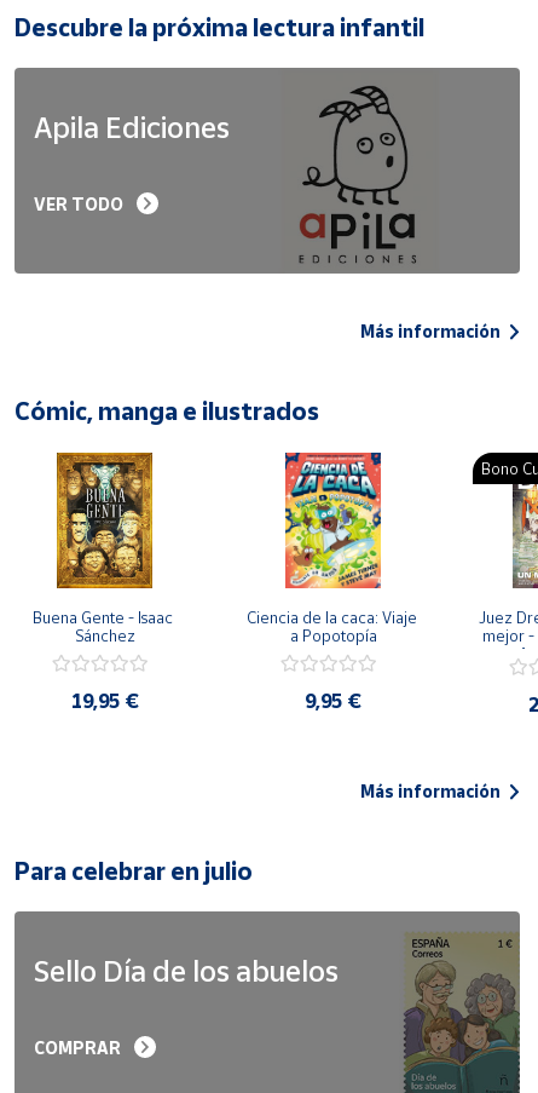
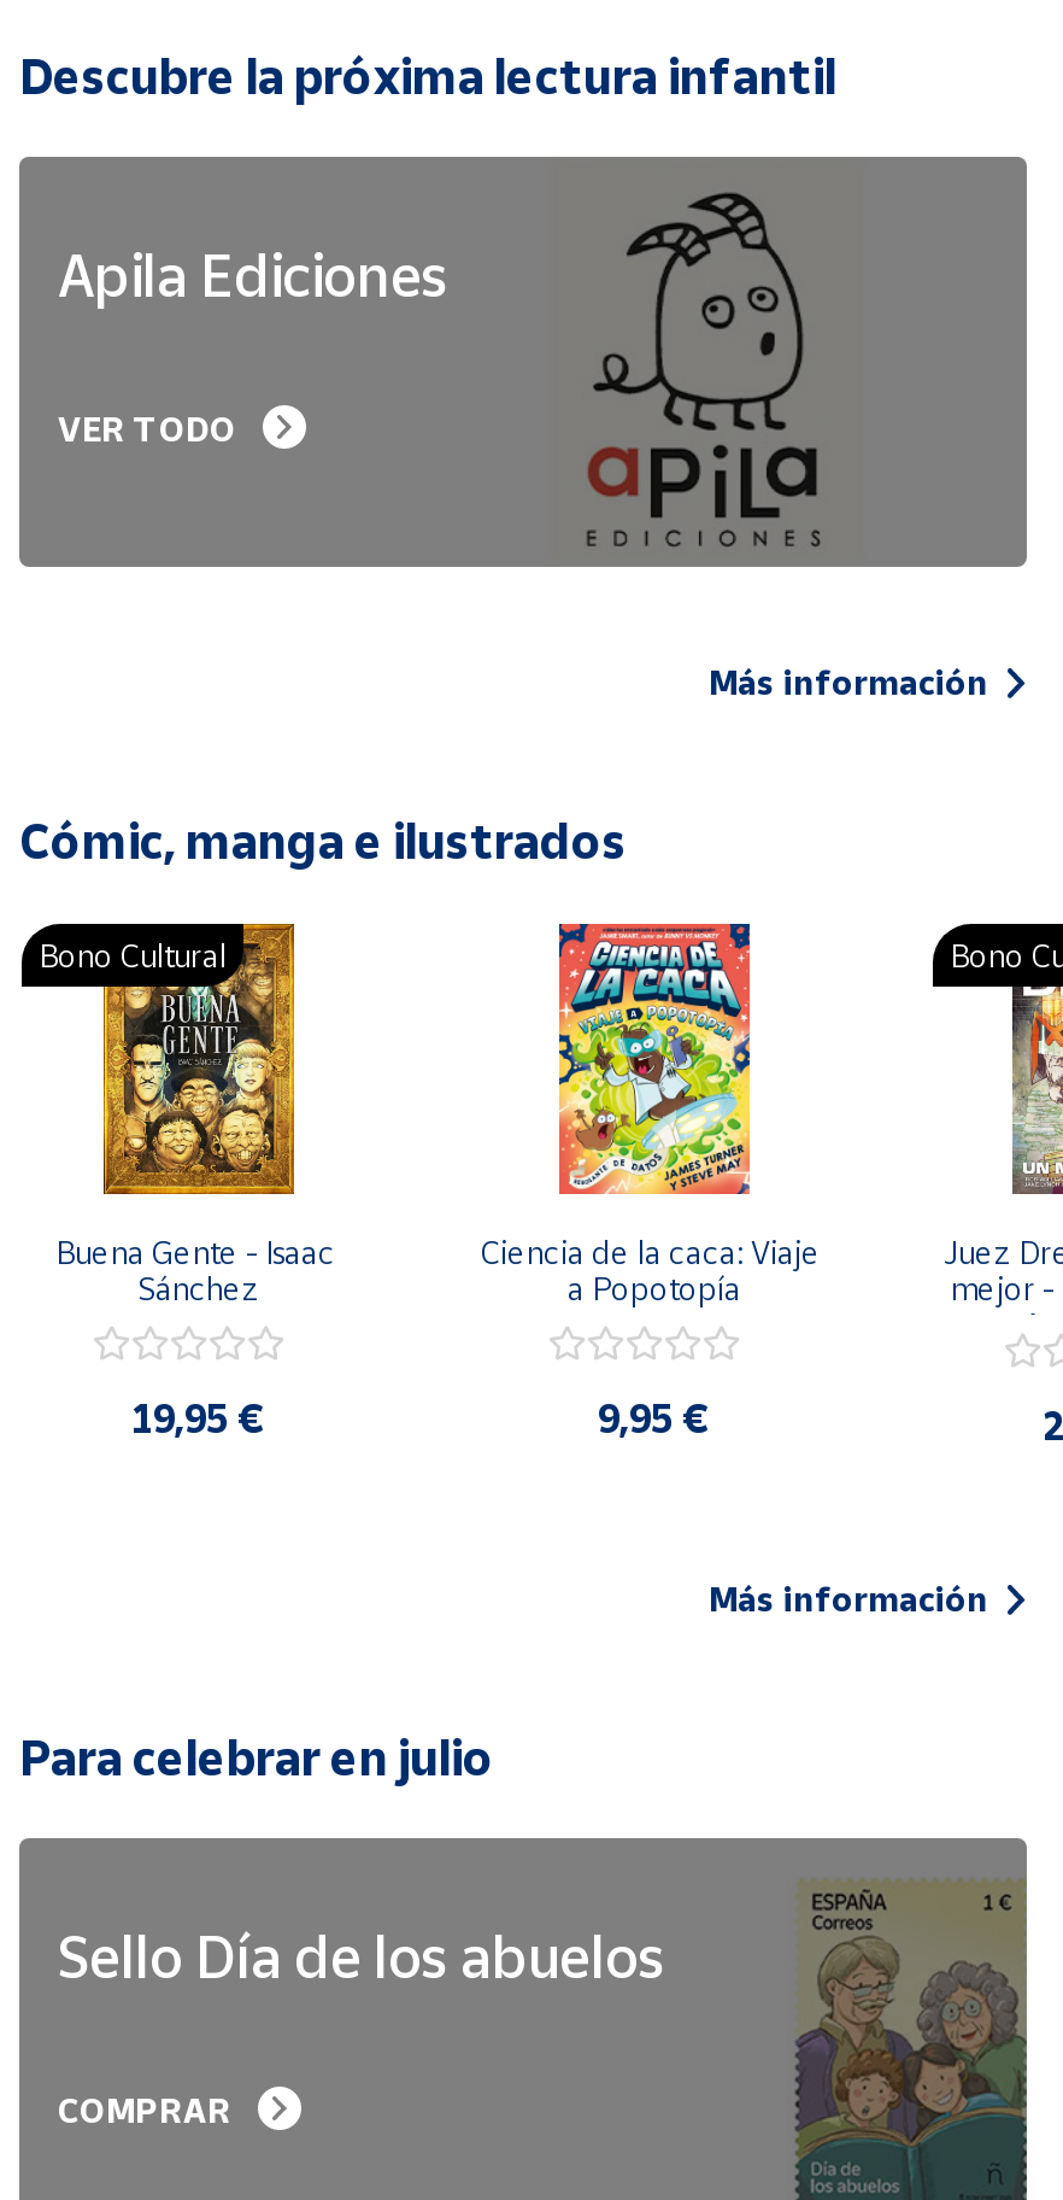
none -> [39,937,227,976] Bono Cultural

